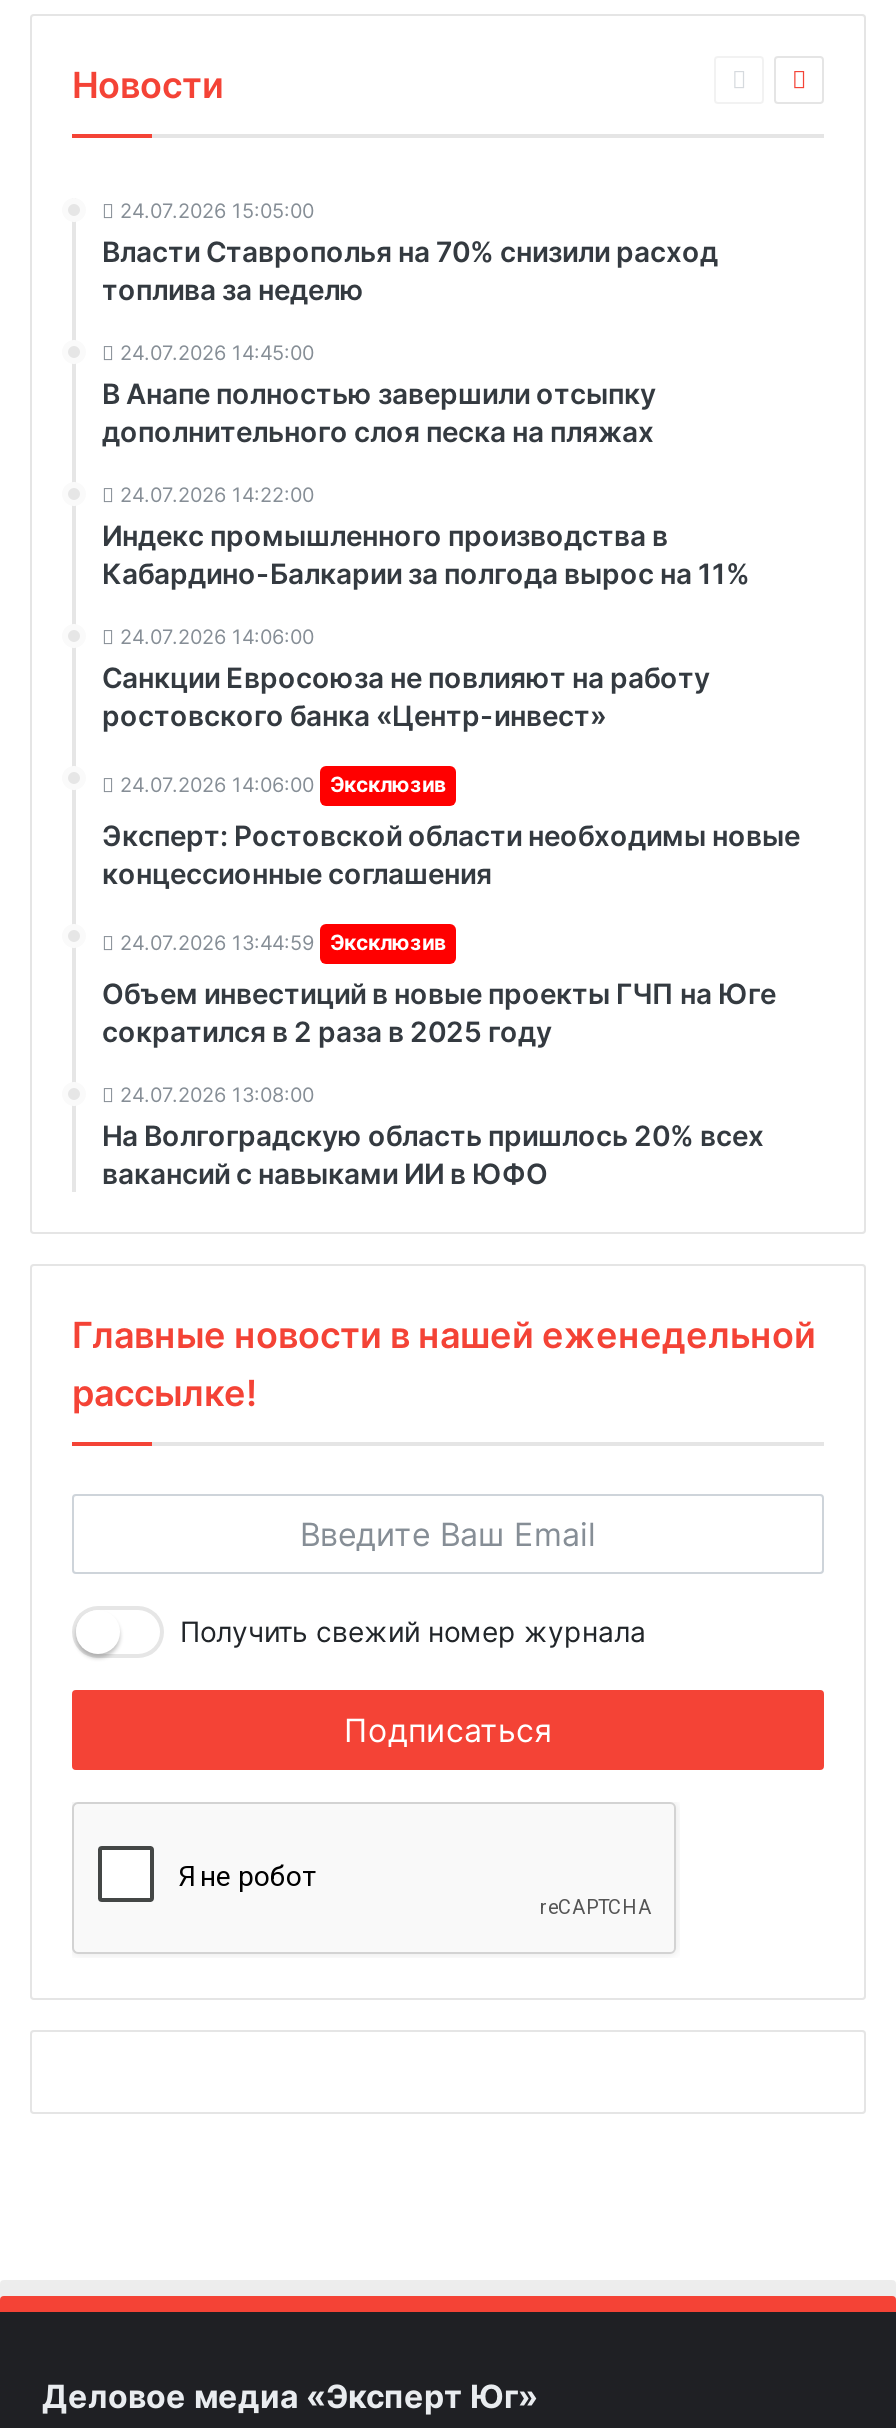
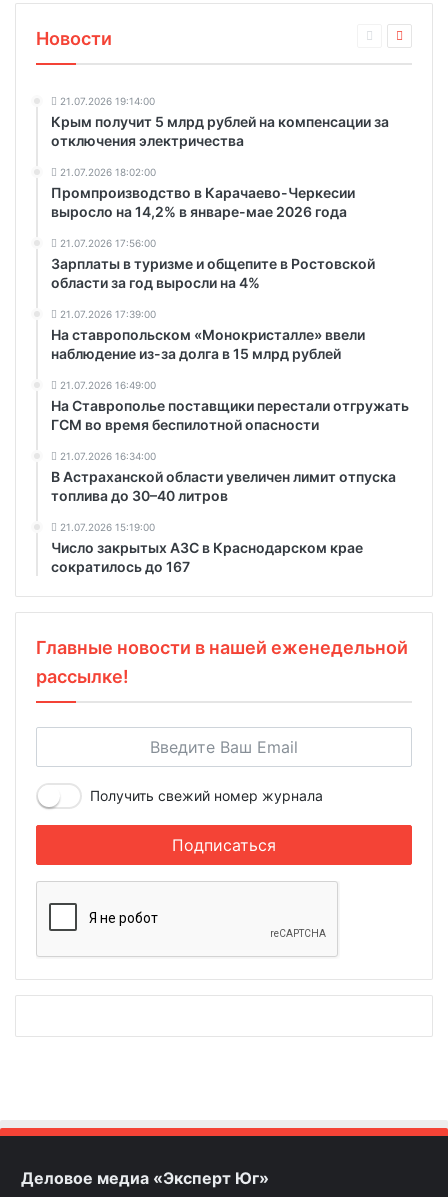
[102,197,800,1189] 24.07.2026 15:05:00 | Власти Ставрополья на 70% снизили расход | топлива за неделю | 24.07.2026 14:45:00 | В Анапе полностью завершили отсыпку | дополнительного слоя песка на пляжах | 24.07.2026 14:22:00 | Индекс промышленного производства в | Кабардино-Балкарии за полгода вырос на 11% | 24.07.2026 14:06:00 | Санкции Евросоюза не повлияют на работу | ростовского банка «Центр-инвест» | 24.07.2026 14:06:00 | Эксклюзив | Эксперт: Ростовской области необходимы новые | концессионные соглашения | 24.07.2026 13:44:59 | Эксклюзив | Объем инвестиций в новые проекты ГЧП на Юге | сократился в 2 раза в 2025 году | 24.07.2026 13:08:00 | На Волгоградскую область пришлось 20% всех | вакансий с навыками ИИ в ЮФО -> [51,94,409,574] 21.07.2026 19:14:00 | Крым получит 5 млрд рублей на компенсации за | отключения электричества | 21.07.2026 18:02:00 | Промпроизводство в Карачаево-Черкесии | выросло на 14,2% в январе-мае 2026 года | 21.07.2026 17:56:00 | Зарплаты в туризме и общепите в Ростовской | области за год выросли на 4% | 21.07.2026 17:39:00 | На ставропольском «Монокристалле» ввели | наблюдение из-за долга в 15 млрд рублей | 21.07.2026 16:49:00 | На Ставрополье поставщики перестали отгружать | ГСМ во время беспилотной опасности | 21.07.2026 16:34:00 | В Астраханской области увеличен лимит отпуска | топлива до 30–40 литров | 21.07.2026 15:19:00 | Число закрытых АЗС в Краснодарском крае | сократилось до 167

